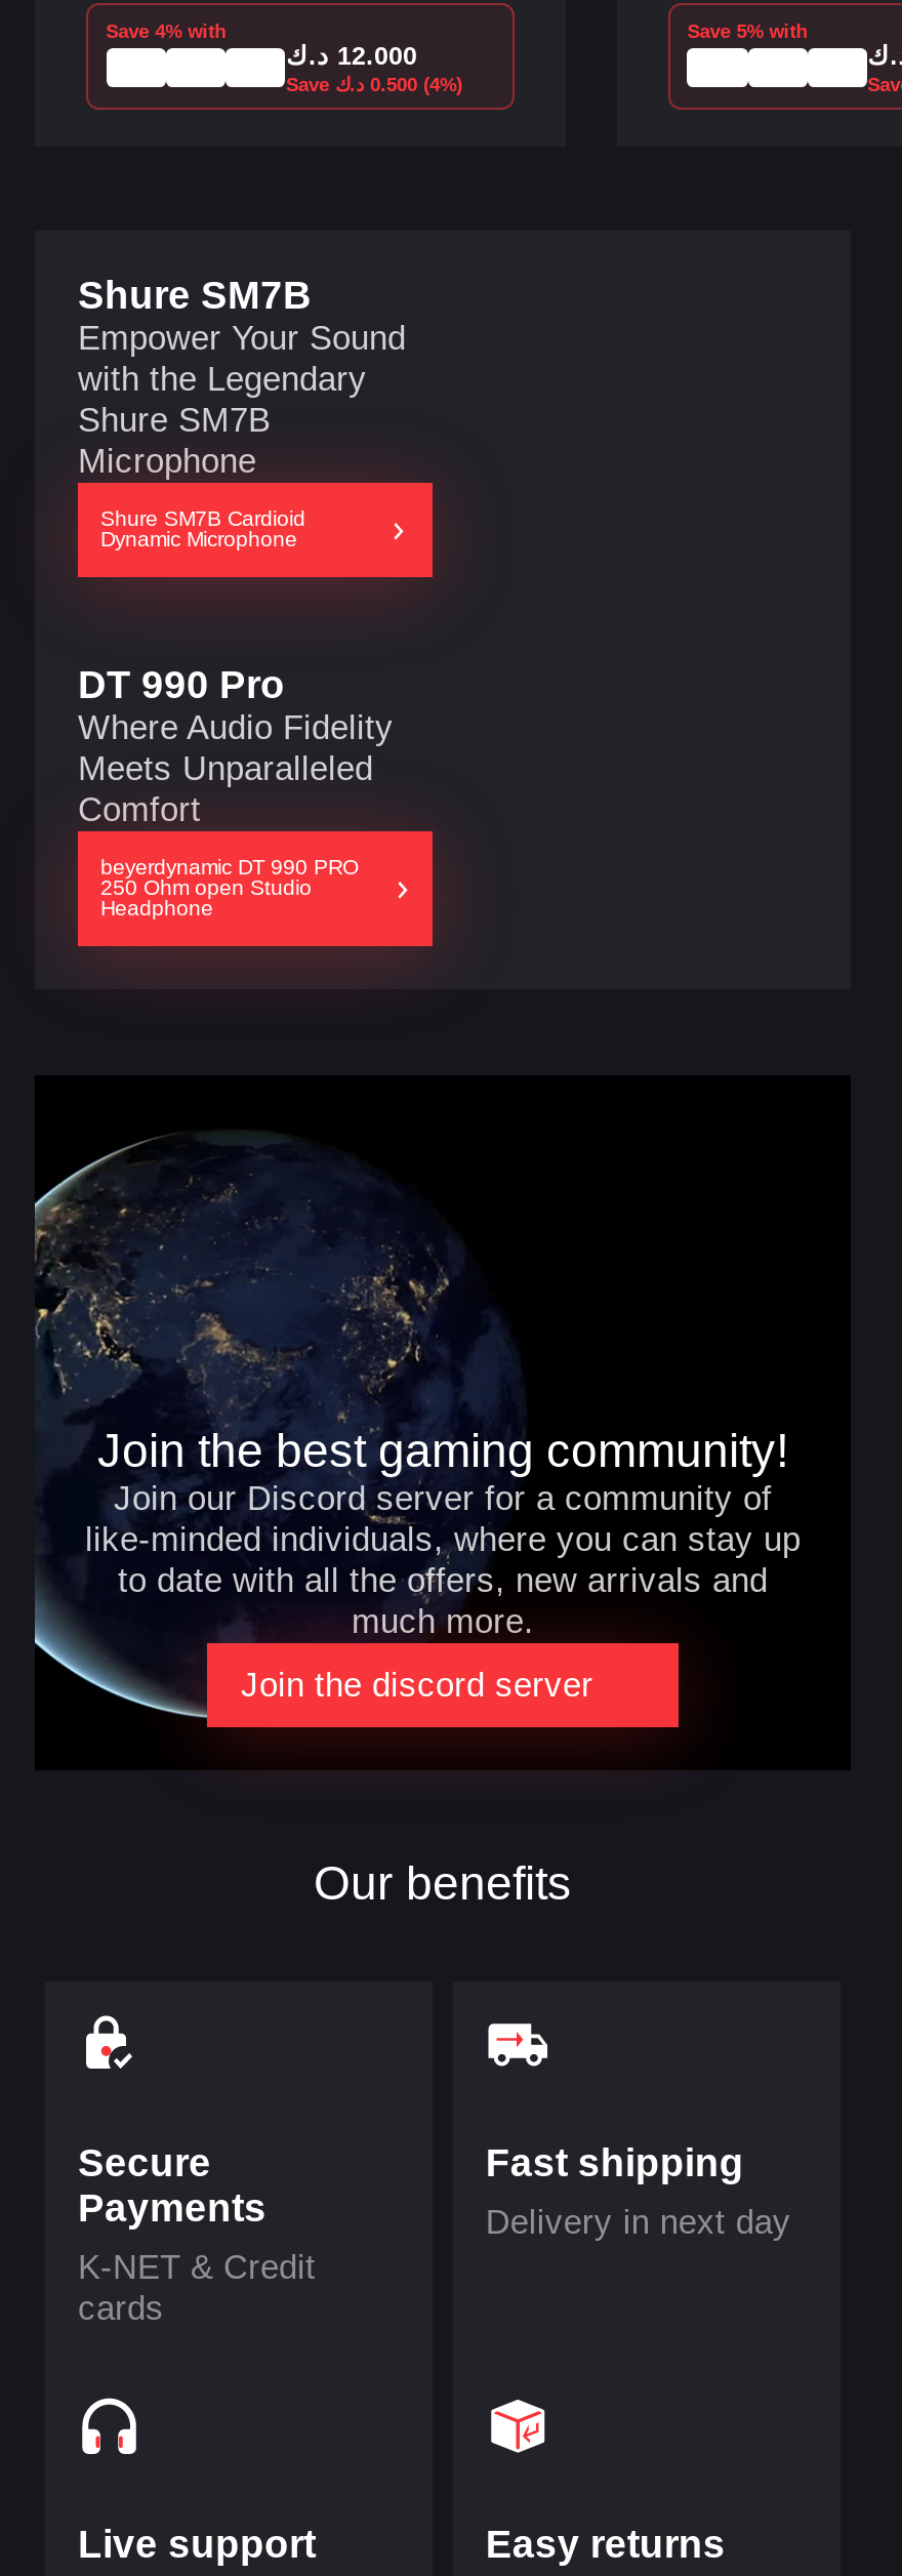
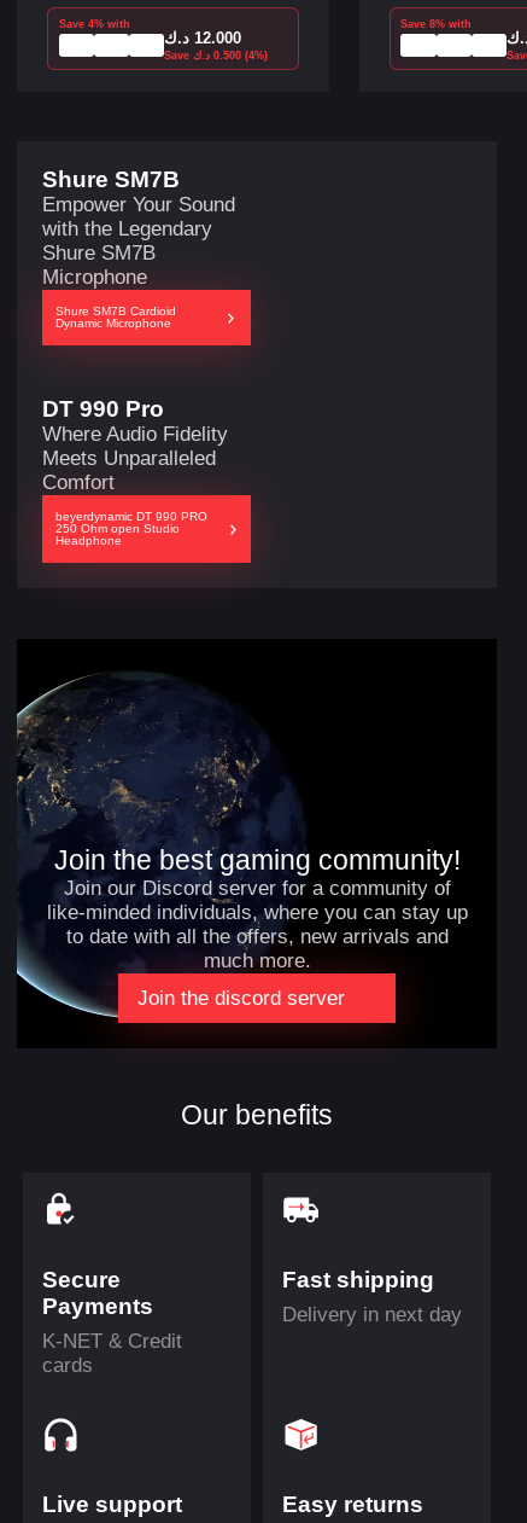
[687,18,808,41] Save 5% with -> [401,16,472,30] Save 8% with

